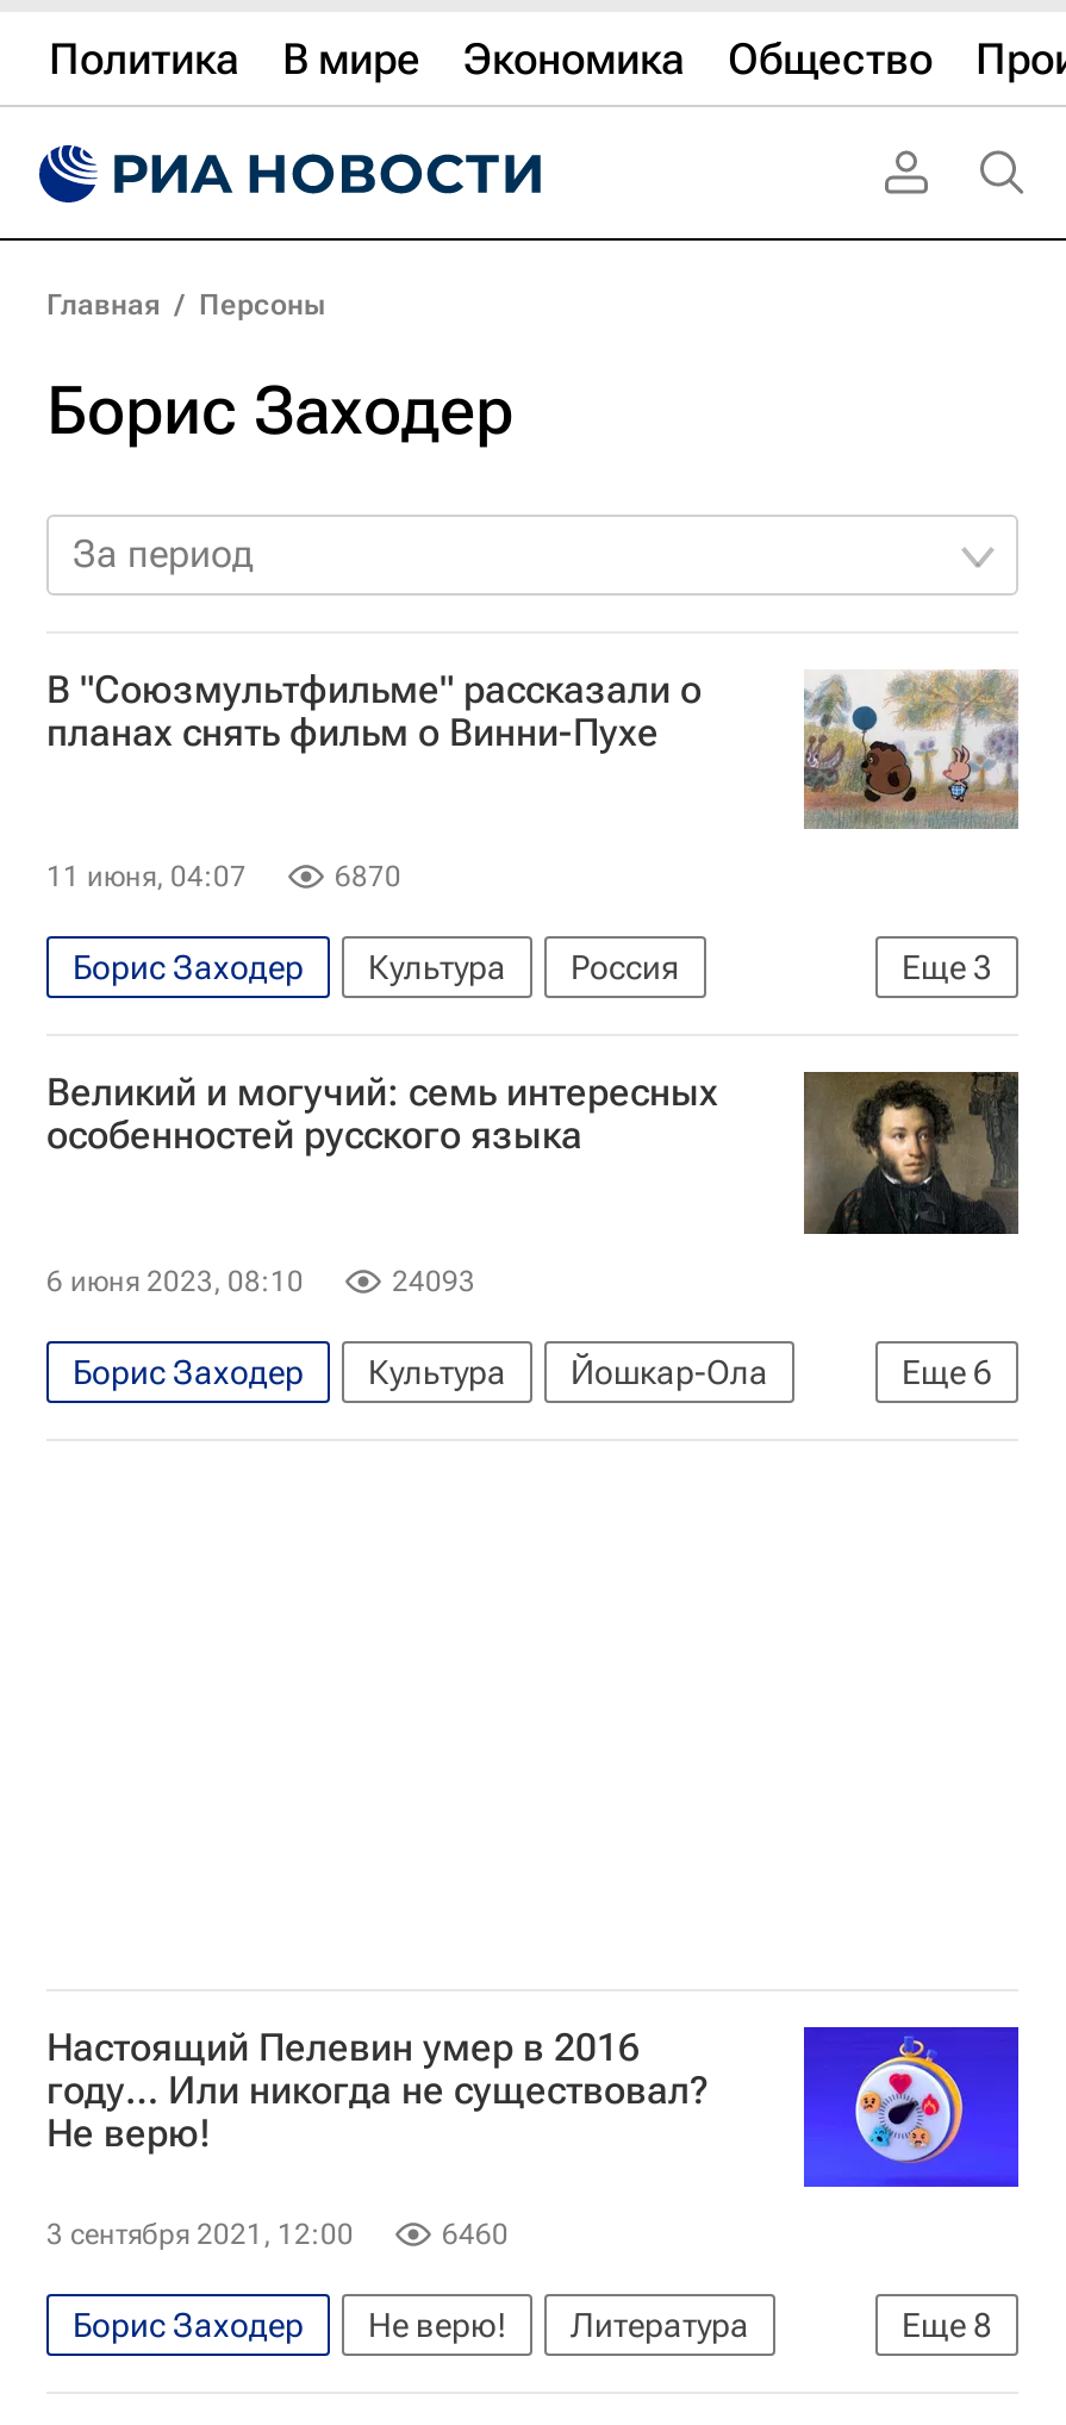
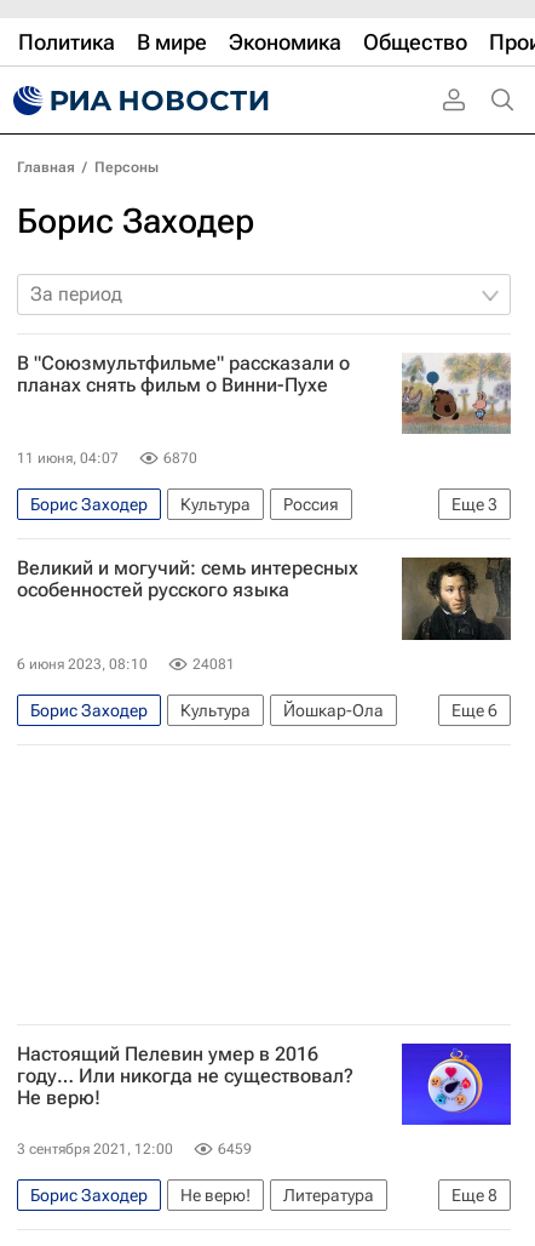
[392,1264,475,1297] 24093 -> [192,655,235,672] 24081
[442,2217,509,2250] 6460 -> [218,1140,252,1157] 6459

